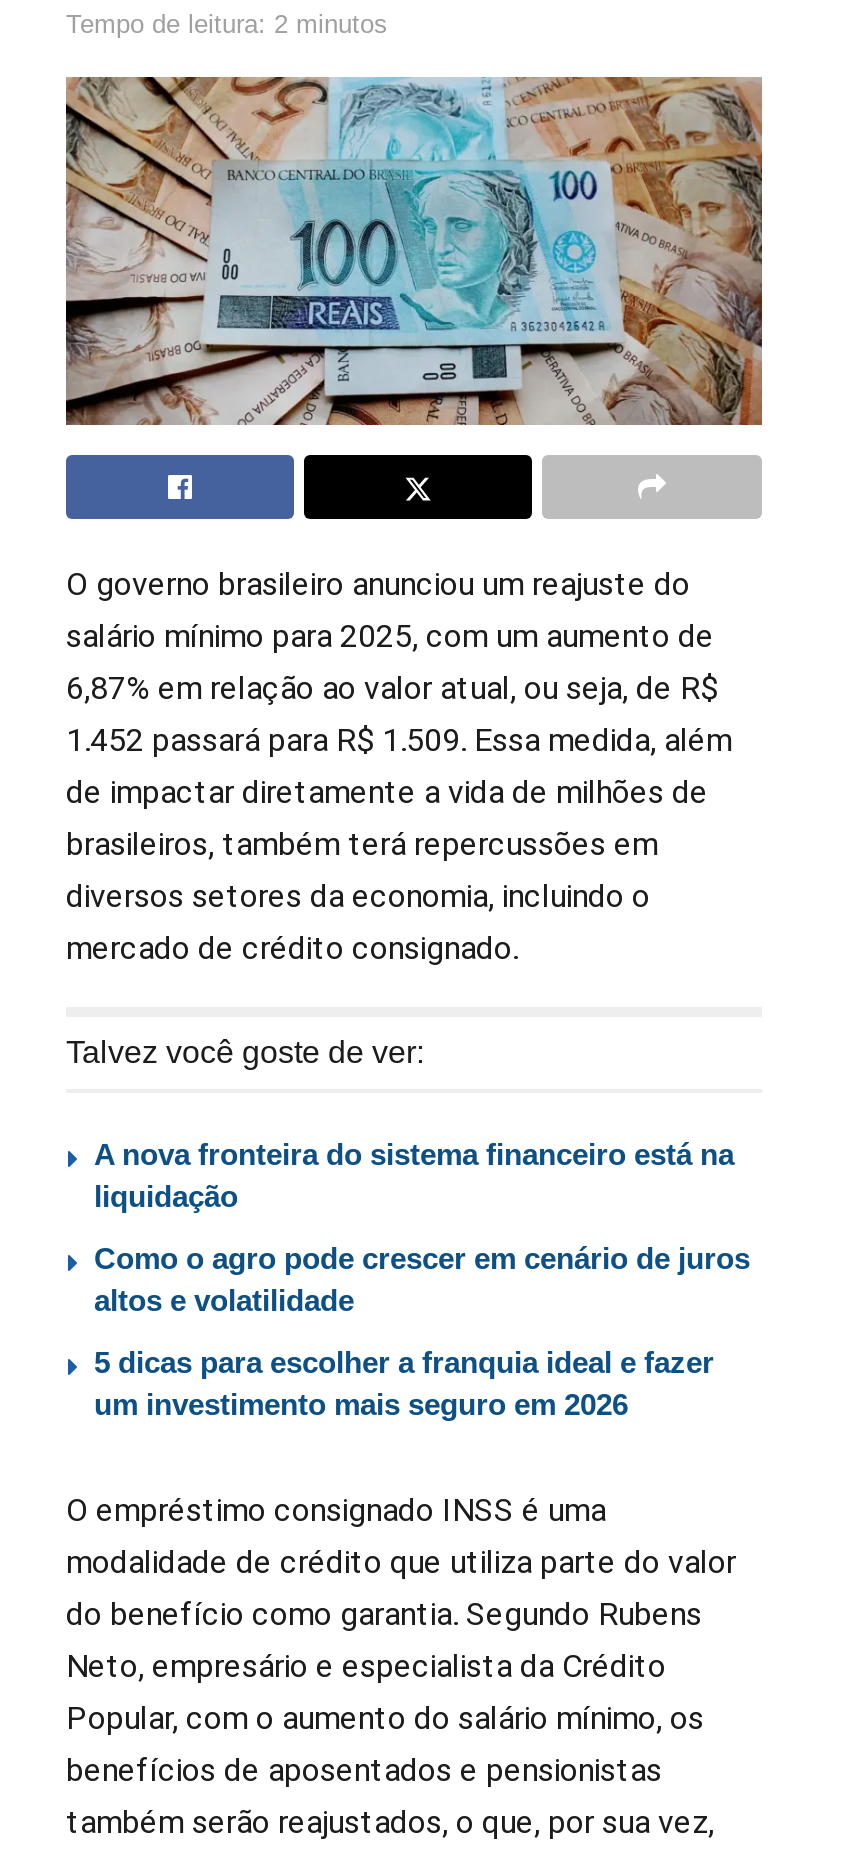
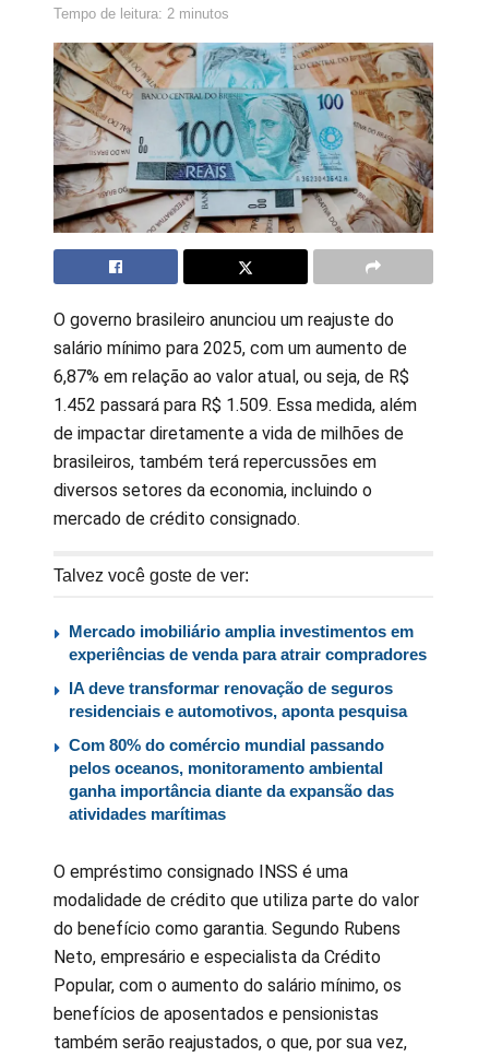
[94,1137,734,1213] A nova fronteira do sistema financeiro está na | liquidação -> [69,622,427,663] Mercado imobiliário amplia investimentos em | experiências de venda para atrair compradores
[94,1241,750,1317] Como o agro pode crescer em cenário de juros | altos e volatilidade -> [69,679,407,720] IA deve transformar renovação de seguros | residenciais e automotivos, aponta pesquisa
[94,1345,714,1421] 5 dicas para escolher a franquia ideal e fazer | um investimento mais seguro em 2026 -> [69,735,394,823] Com 80% do comércio mundial passando | pelos oceanos, monitoramento ambiental | ganha importância diante da expansão das | atividades marítimas

